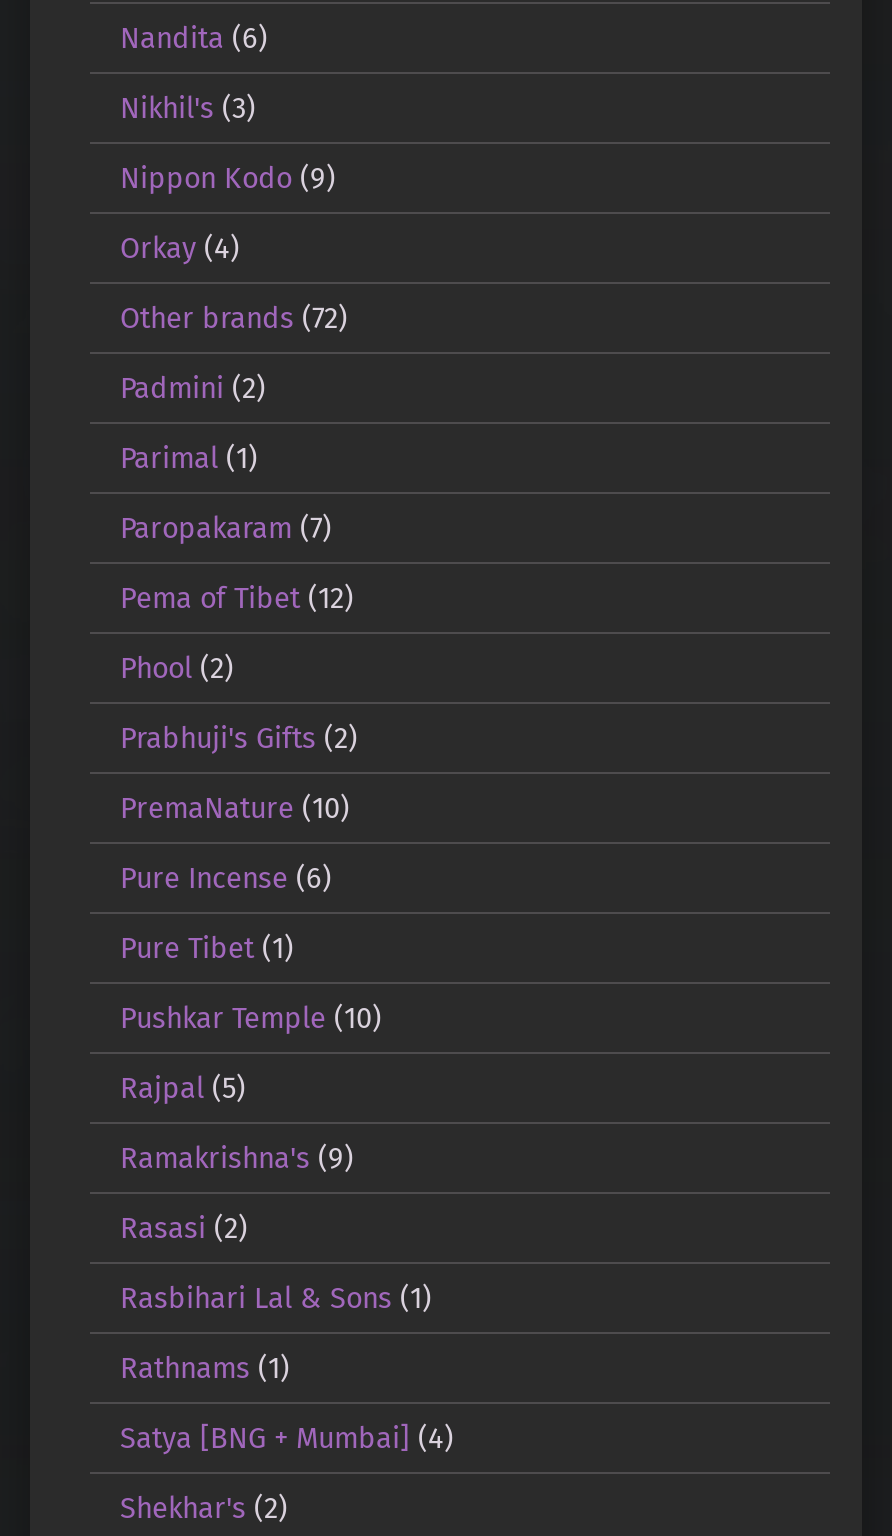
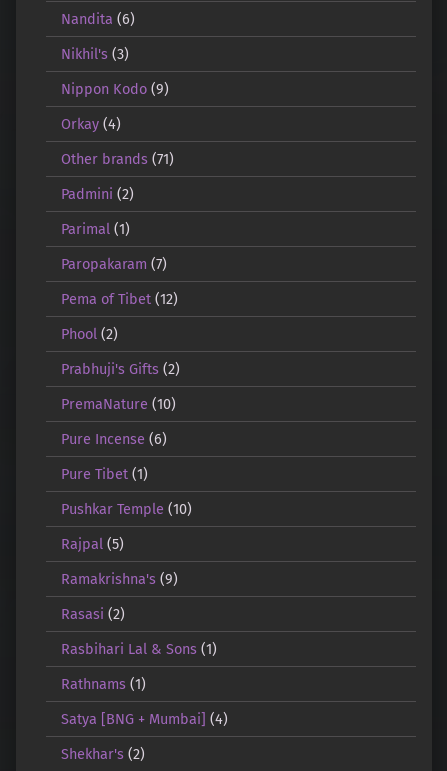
[120,300,348,336] Other brands (72) -> [61,150,174,168] Other brands (71)

